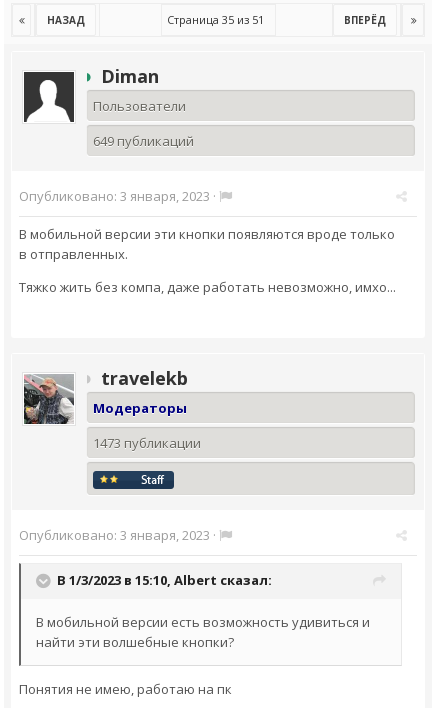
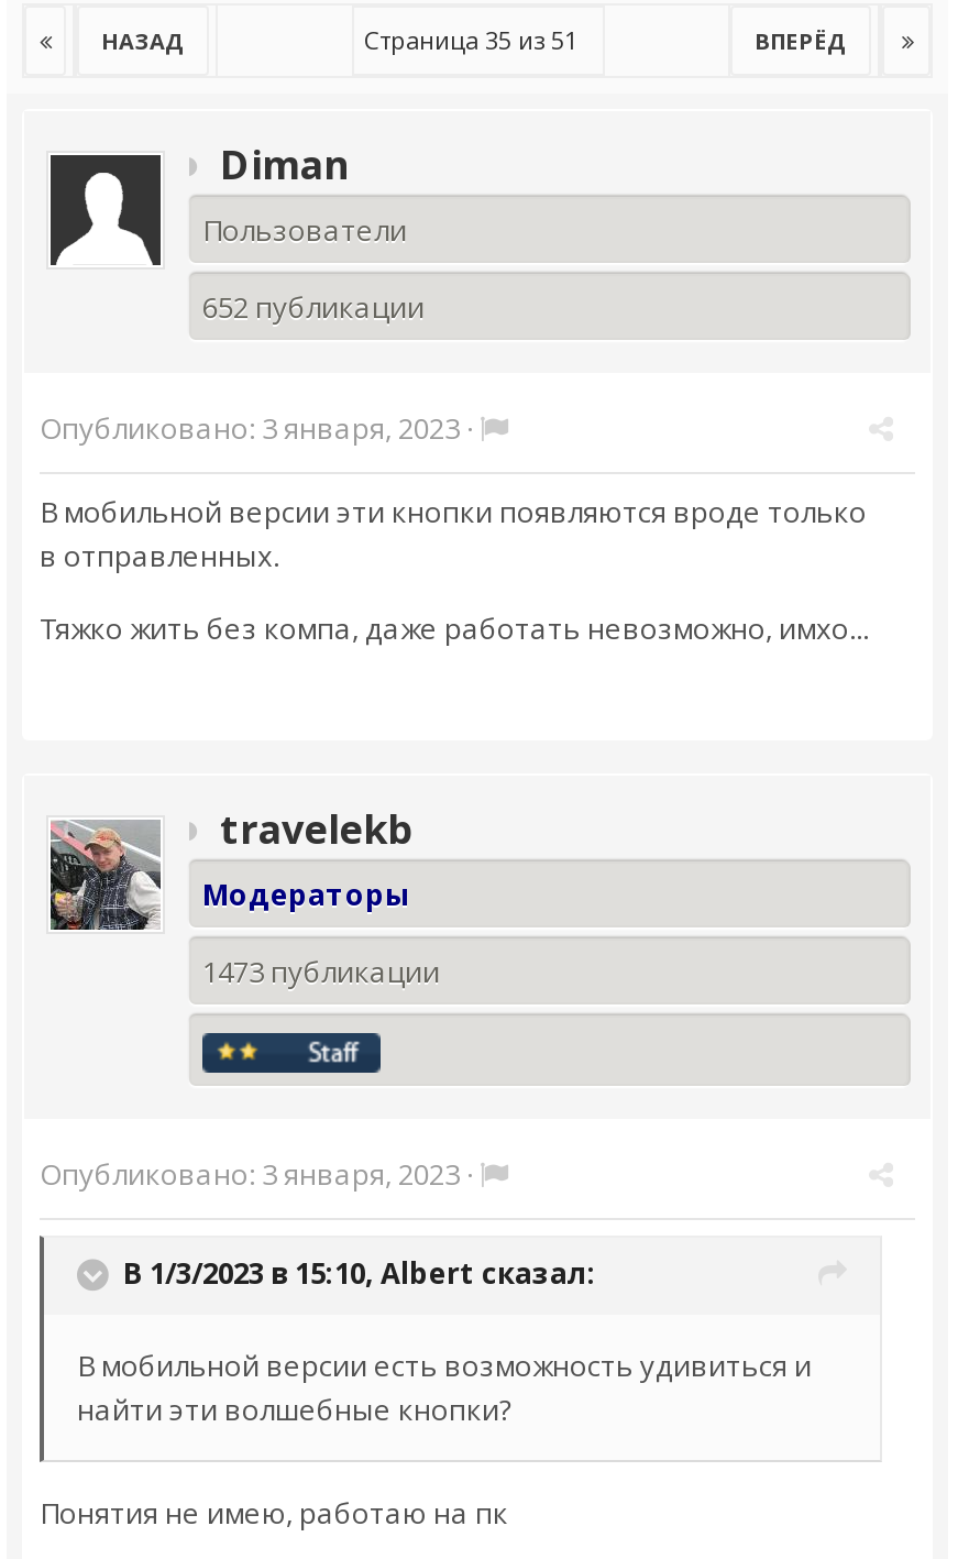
[93,132,194,150] 649 публикаций -> [202,287,425,327] 652 публикации

